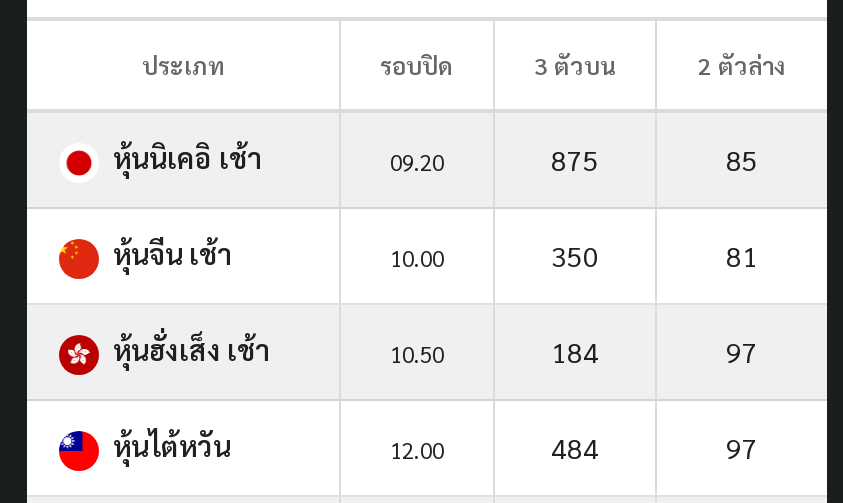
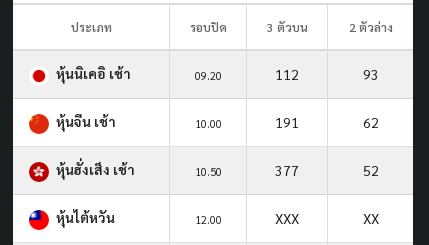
[551,141,599,177] 875 -> [275,65,299,83] 112
[726,141,758,177] 85 -> [362,65,378,83] 93
[551,237,599,273] 350 -> [275,113,299,131] 191
[726,237,758,273] 81 -> [362,113,378,131] 62
[551,333,599,369] 184 -> [275,161,299,179] 377
[726,333,758,369] 97 -> [362,161,378,179] 52
[551,429,758,465] 484 | 97 -> [275,209,378,227] XXX | XX

